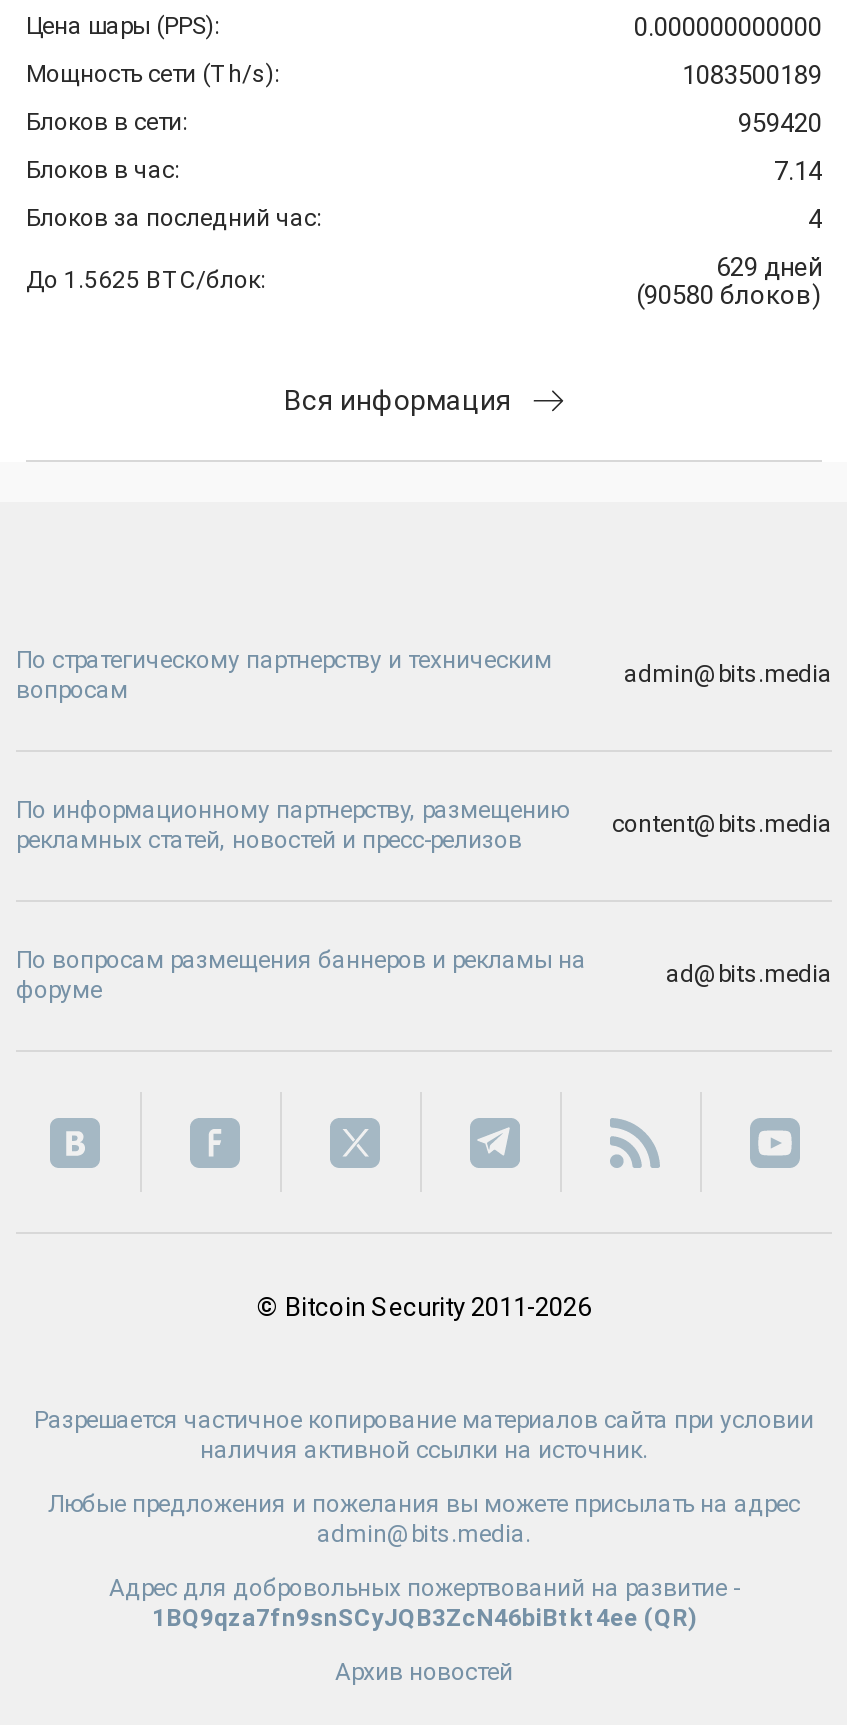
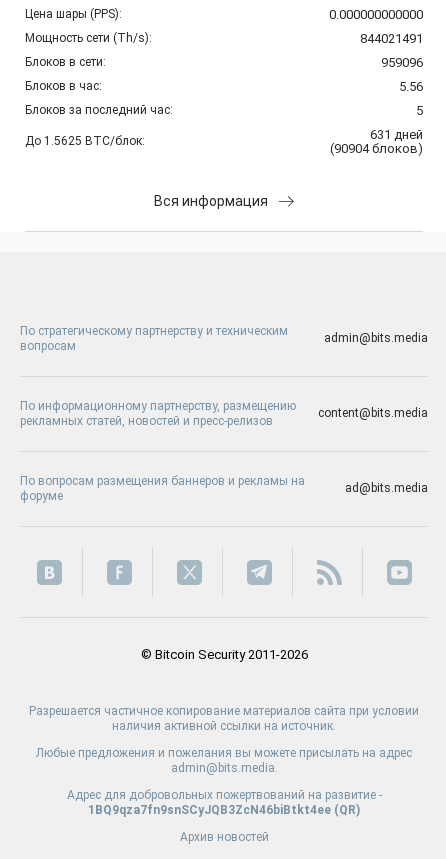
[682,61,822,91] 1083500189 -> [360,31,423,46] 844021491
[738,109,822,139] 959420 -> [381,55,423,70] 959096
[774,157,822,187] 7.14 -> [399,79,423,94] 5.56
[808,205,822,235] 4 -> [416,103,423,118] 5
[716,253,822,283] 629 дней -> [370,127,423,142] 631 дней
[636,281,822,311] (90580 блоков) -> [330,141,423,156] (90904 блоков)

